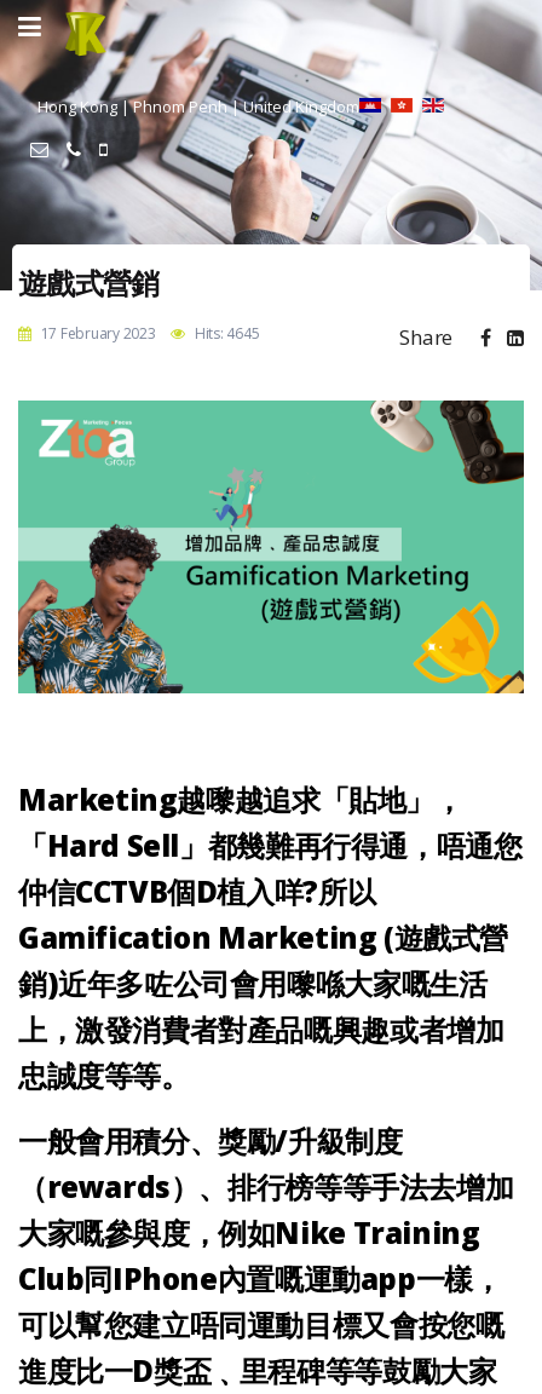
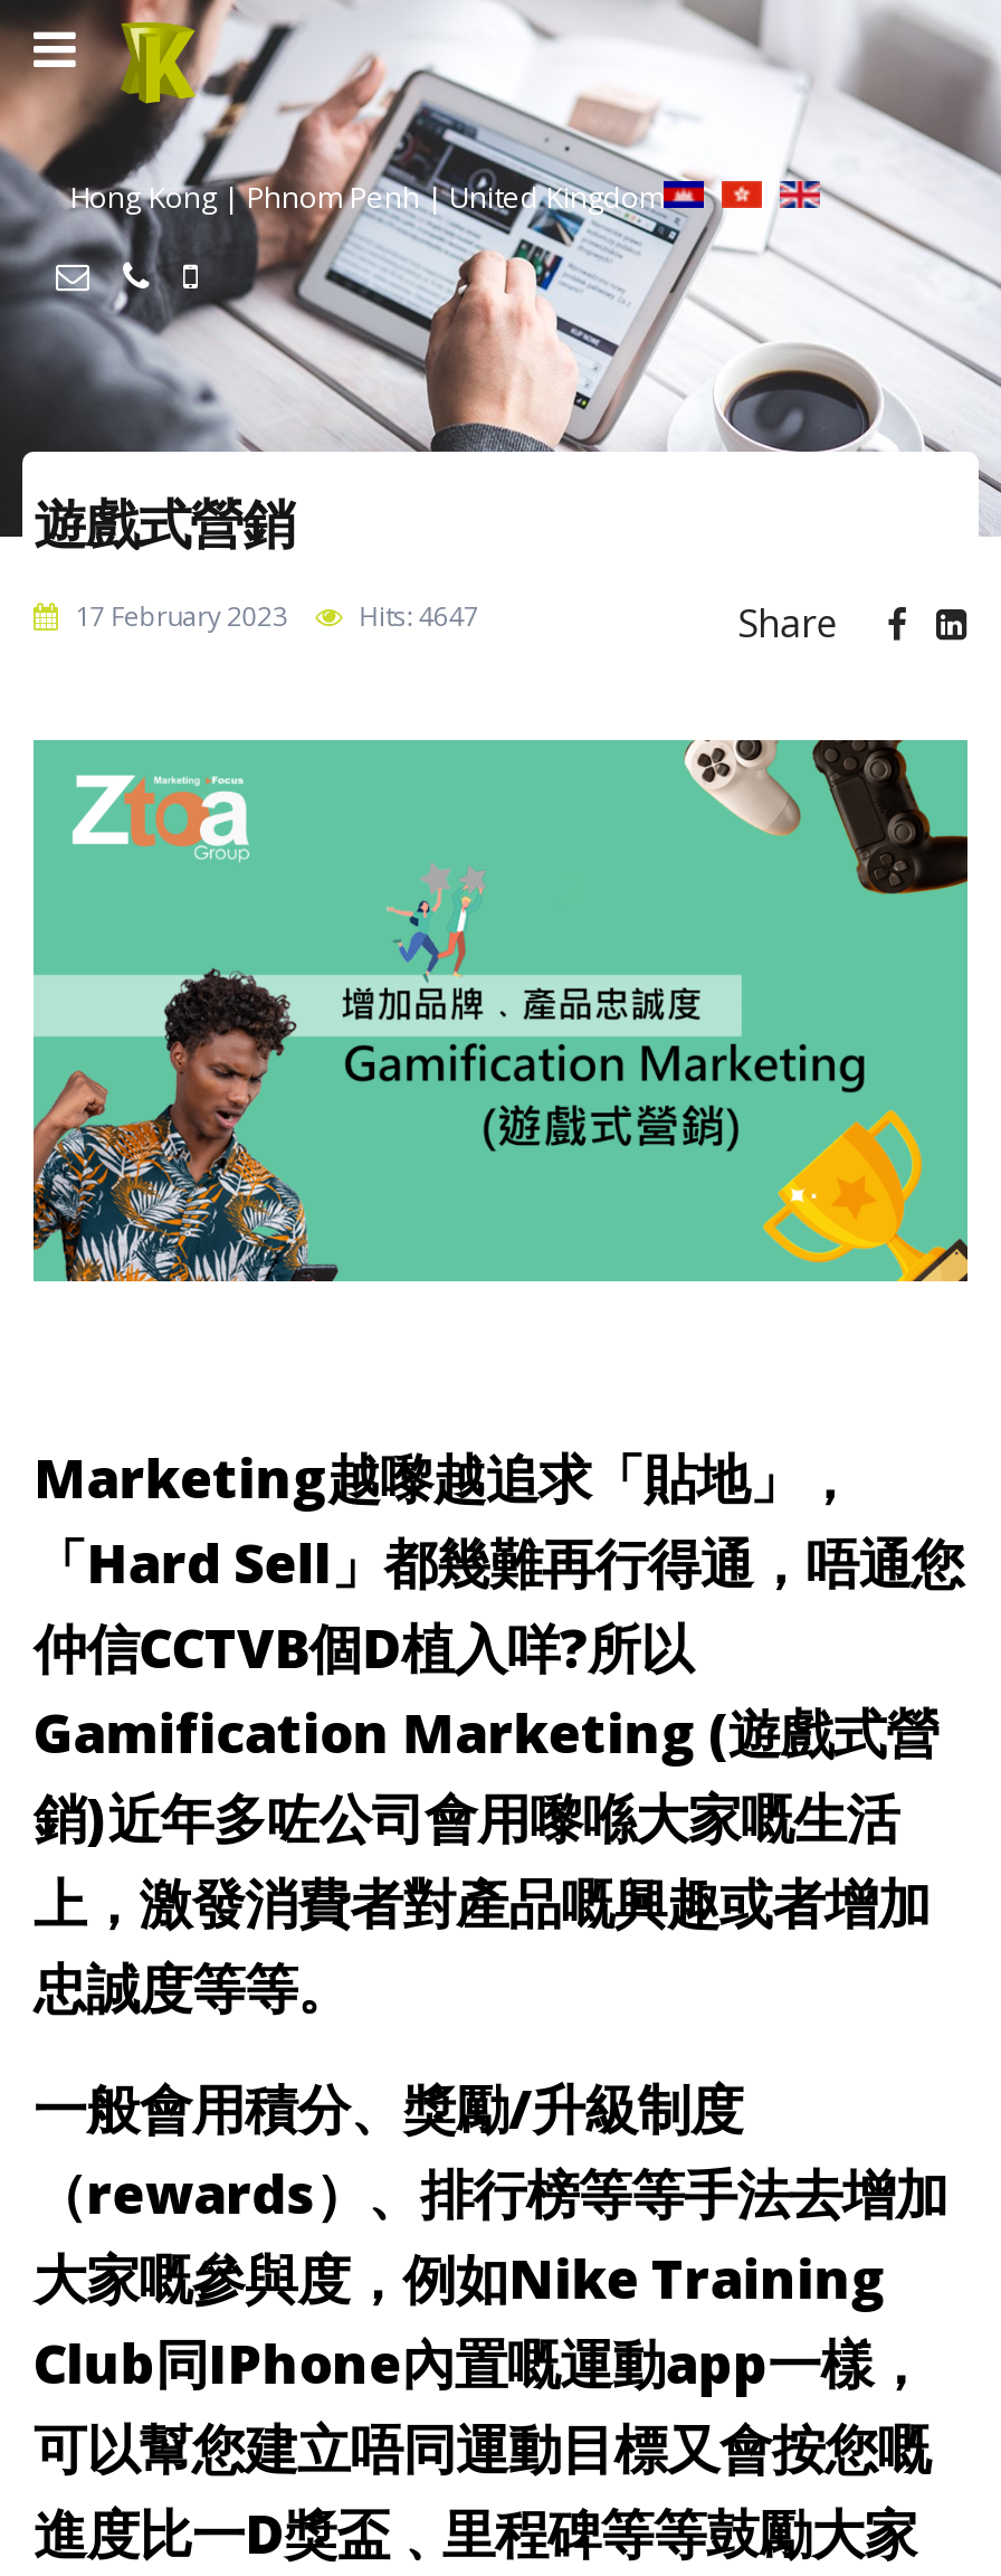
[41,323,259,344] 17 February 2023 Hits: 4645 -> [75,597,479,635] 17 February 2023 Hits: 4647

